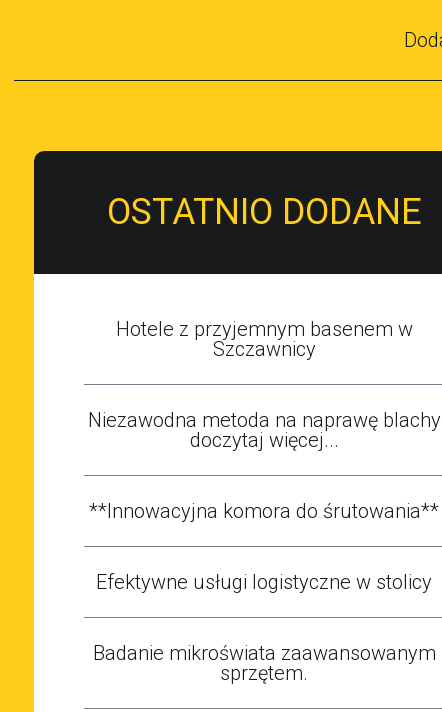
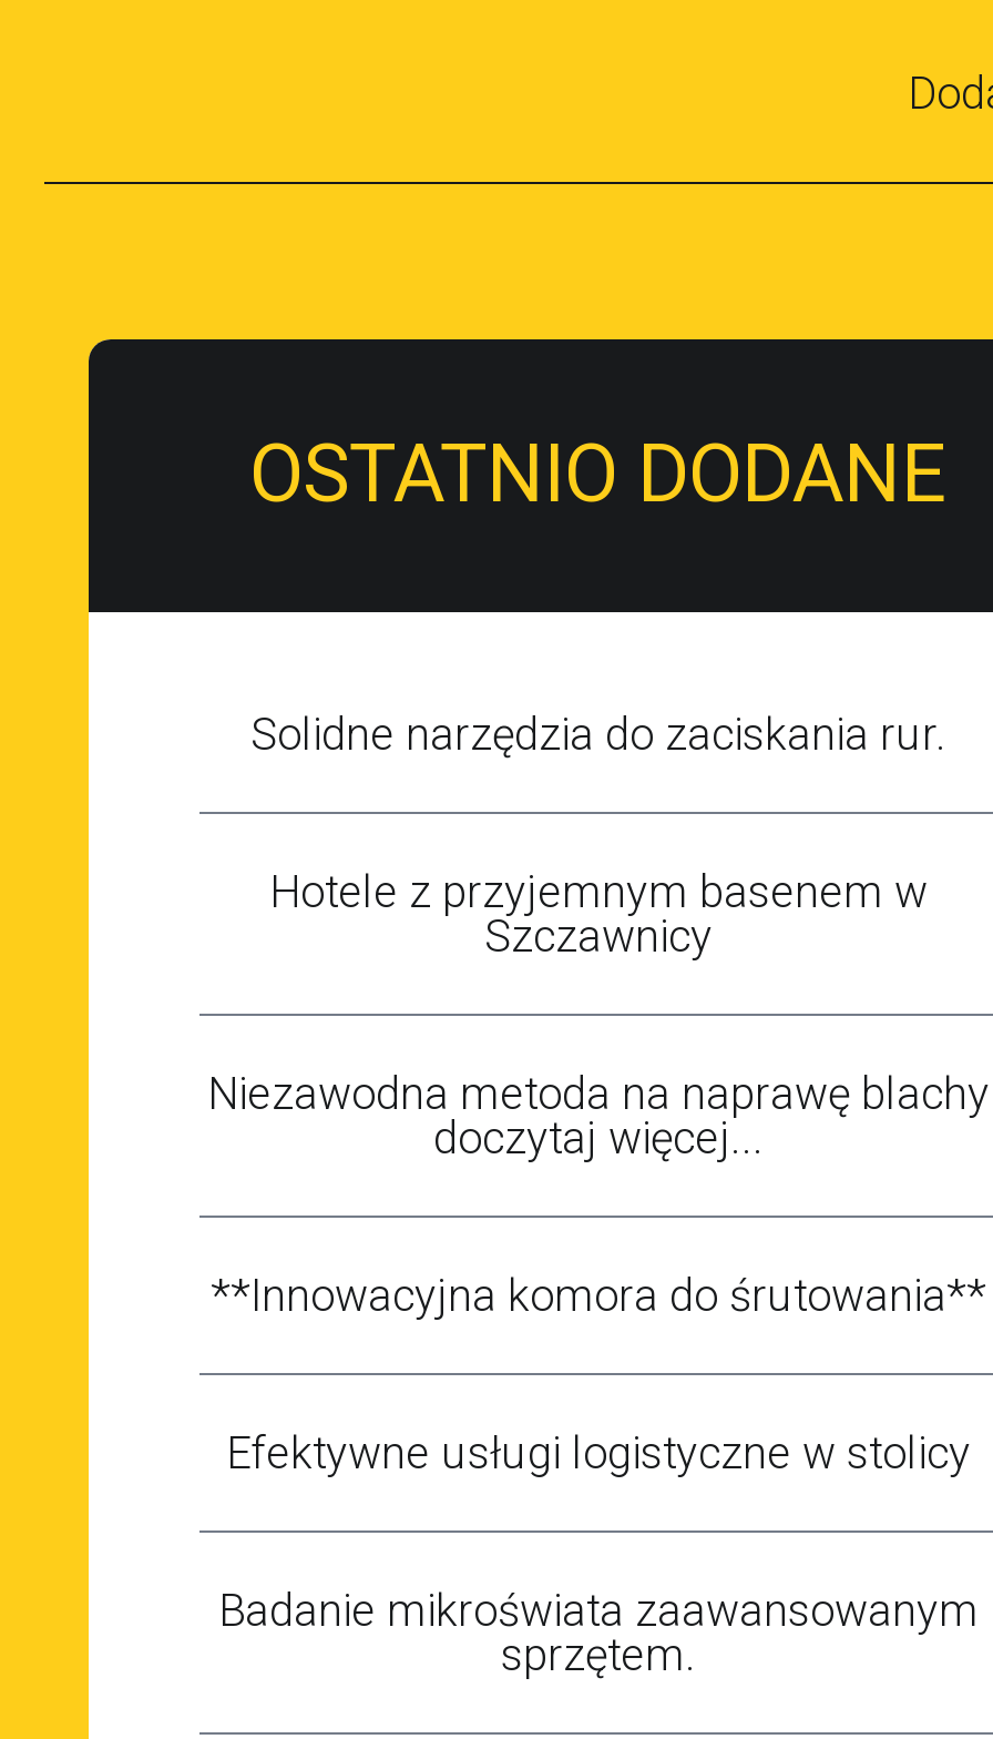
none -> [250,706,946,760] Solidne narzędzia do zaciskania rur.

